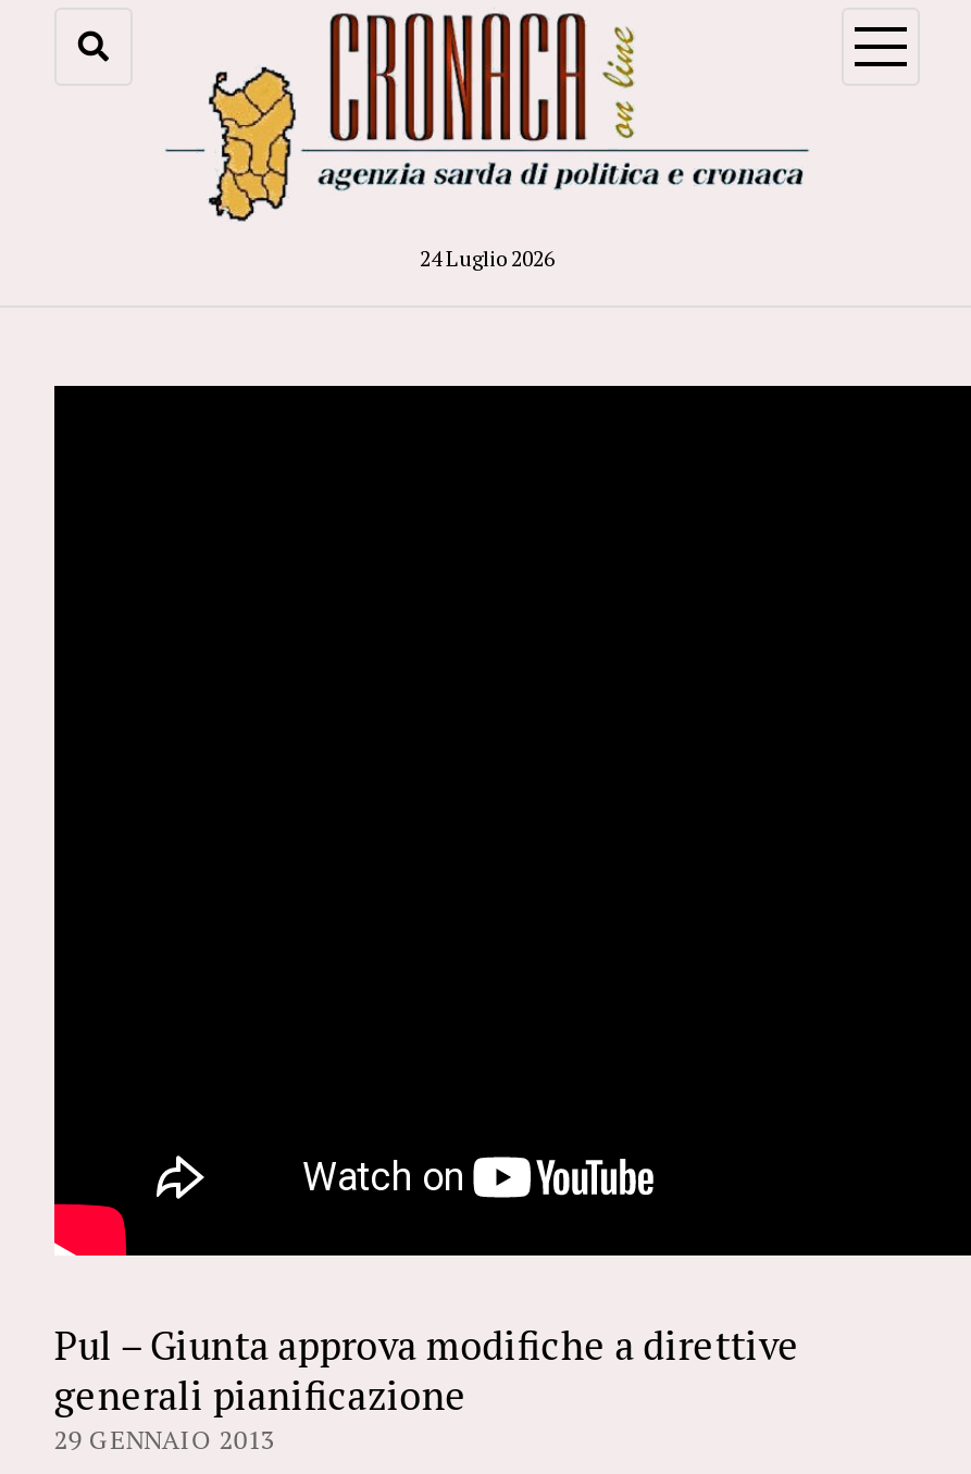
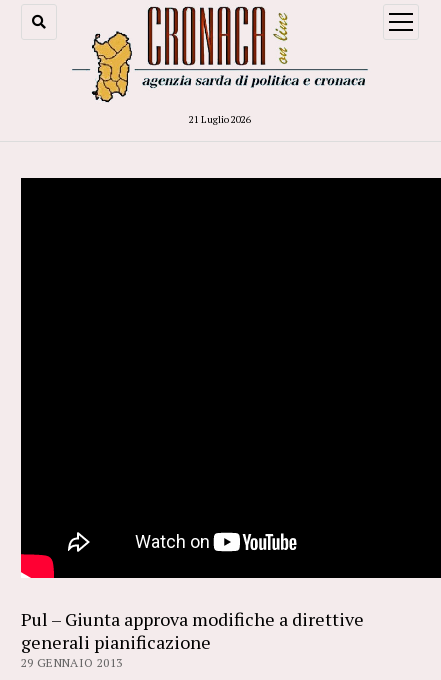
[420,244,555,272] 24 Luglio 2026 -> [189,113,251,126] 21 Luglio 2026

